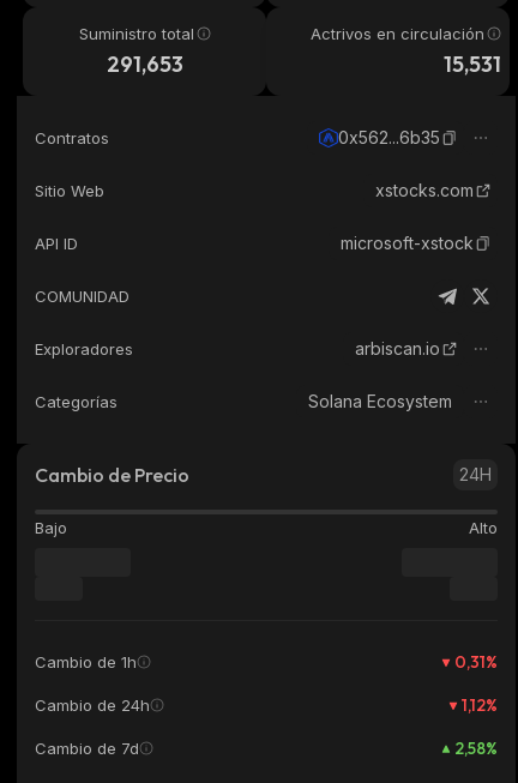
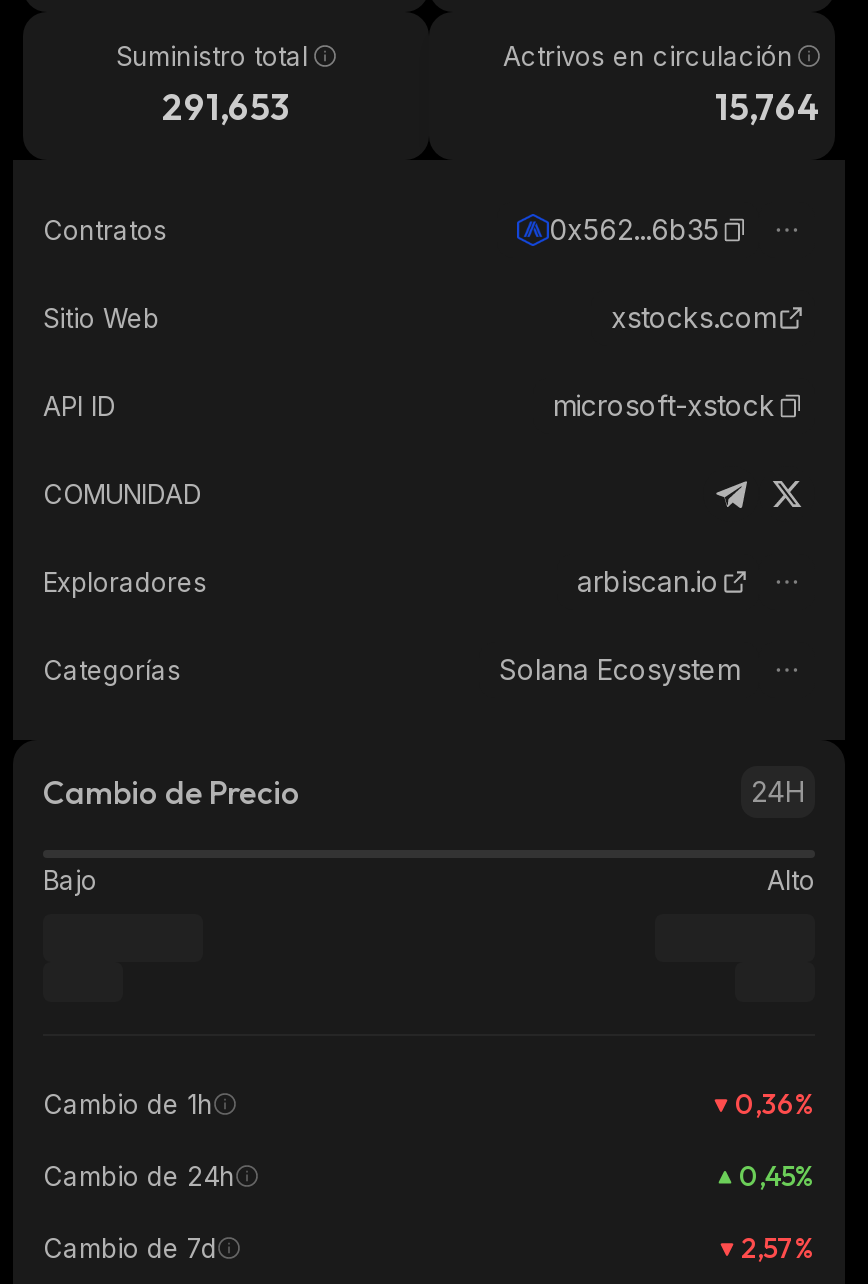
[444,50,501,78] 15,531 -> [715,84,821,130] 15,764
[454,651,498,673] 0,31% -> [735,1086,815,1122] 0,36%
[462,694,498,716] 1,12% -> [739,1158,815,1194] 0,45%
[454,737,498,759] 2,58% -> [741,1230,815,1266] 2,57%

